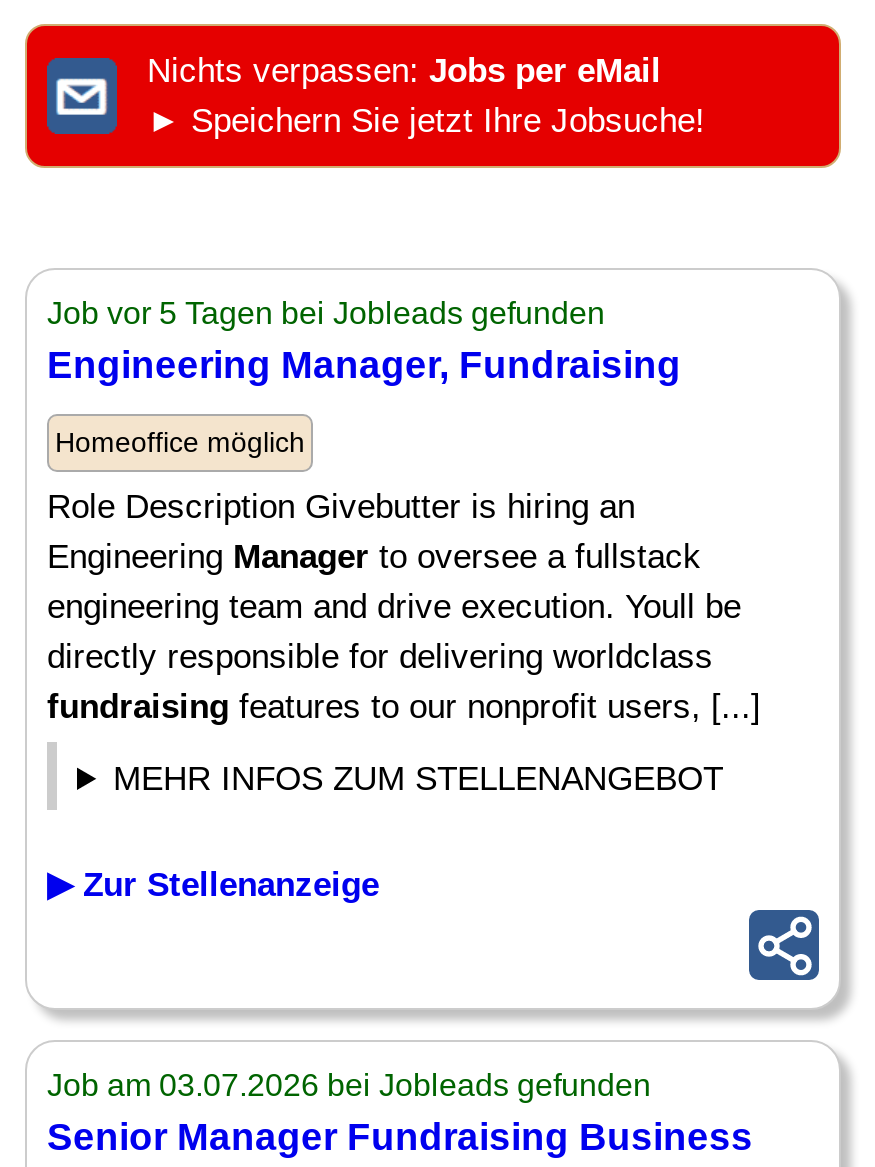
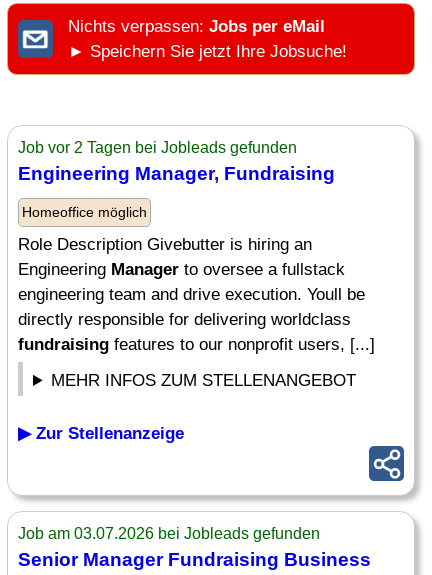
[47,296,605,330] Job vor 5 Tagen bei Jobleads gefunden -> [18,139,297,156] Job vor 2 Tagen bei Jobleads gefunden

